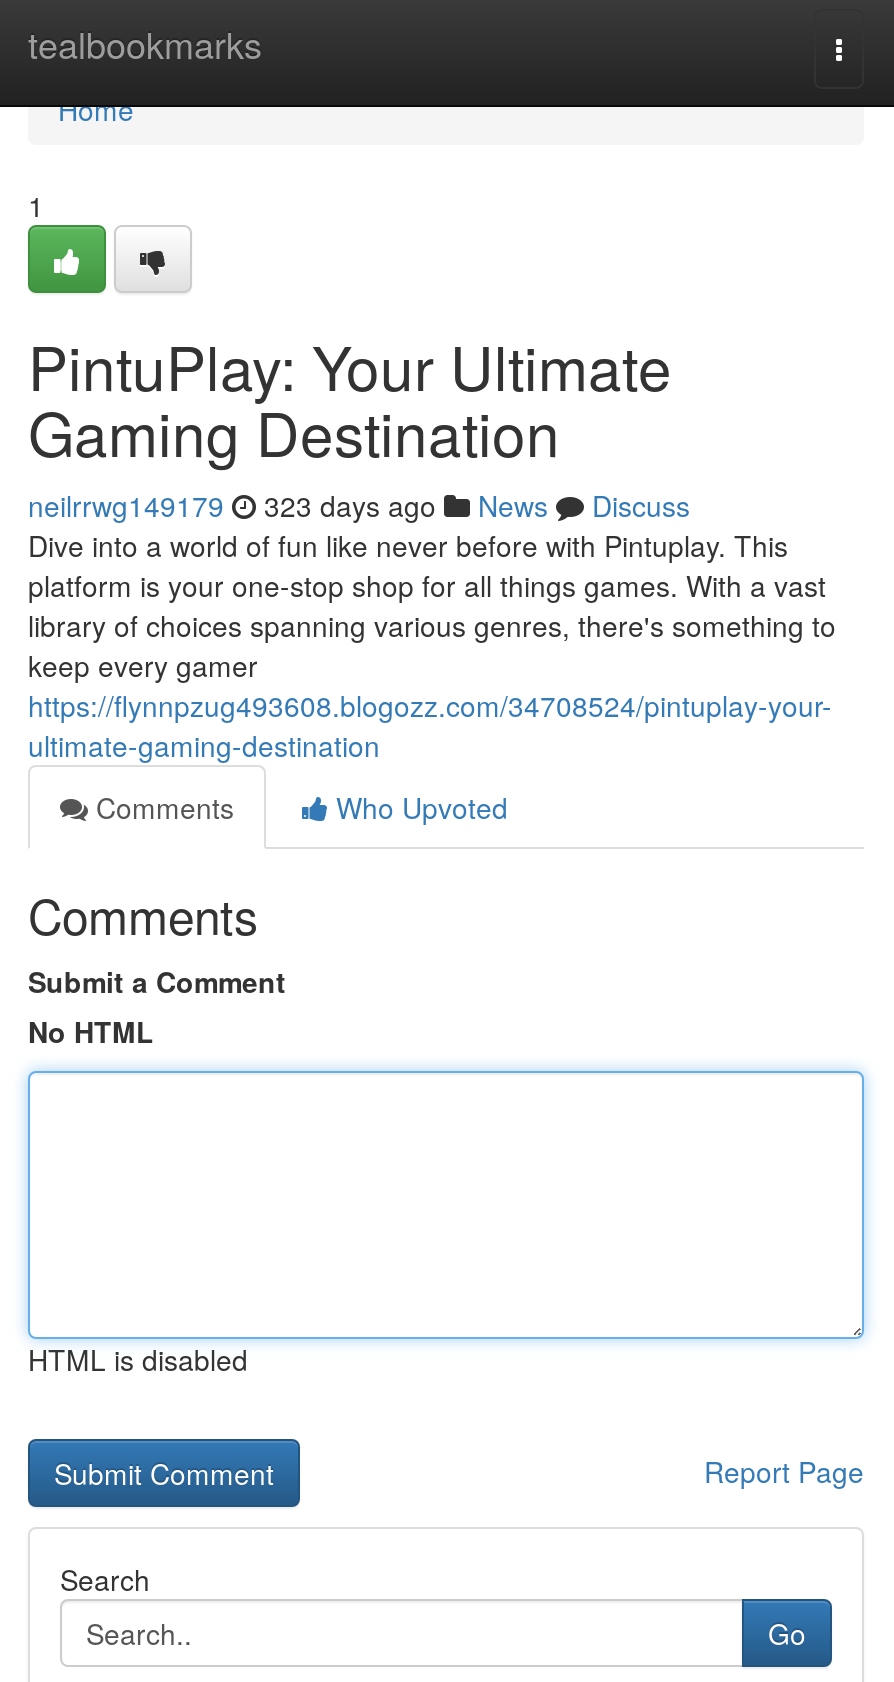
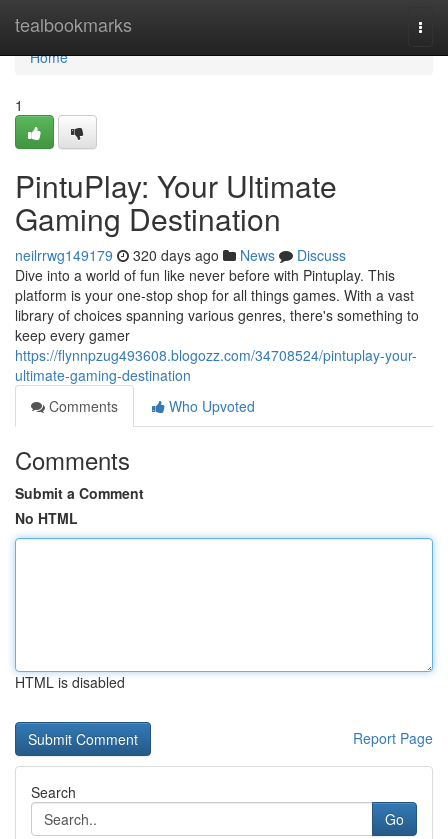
[28,485,690,525] neilrrwg149179 323 days ago News Discuss -> [15,245,346,265] neilrrwg149179 320 days ago News Discuss

